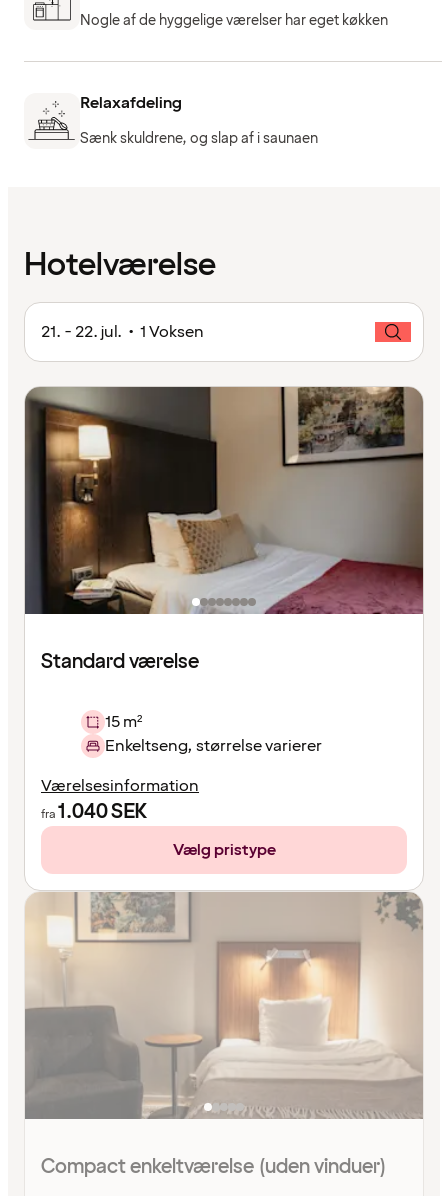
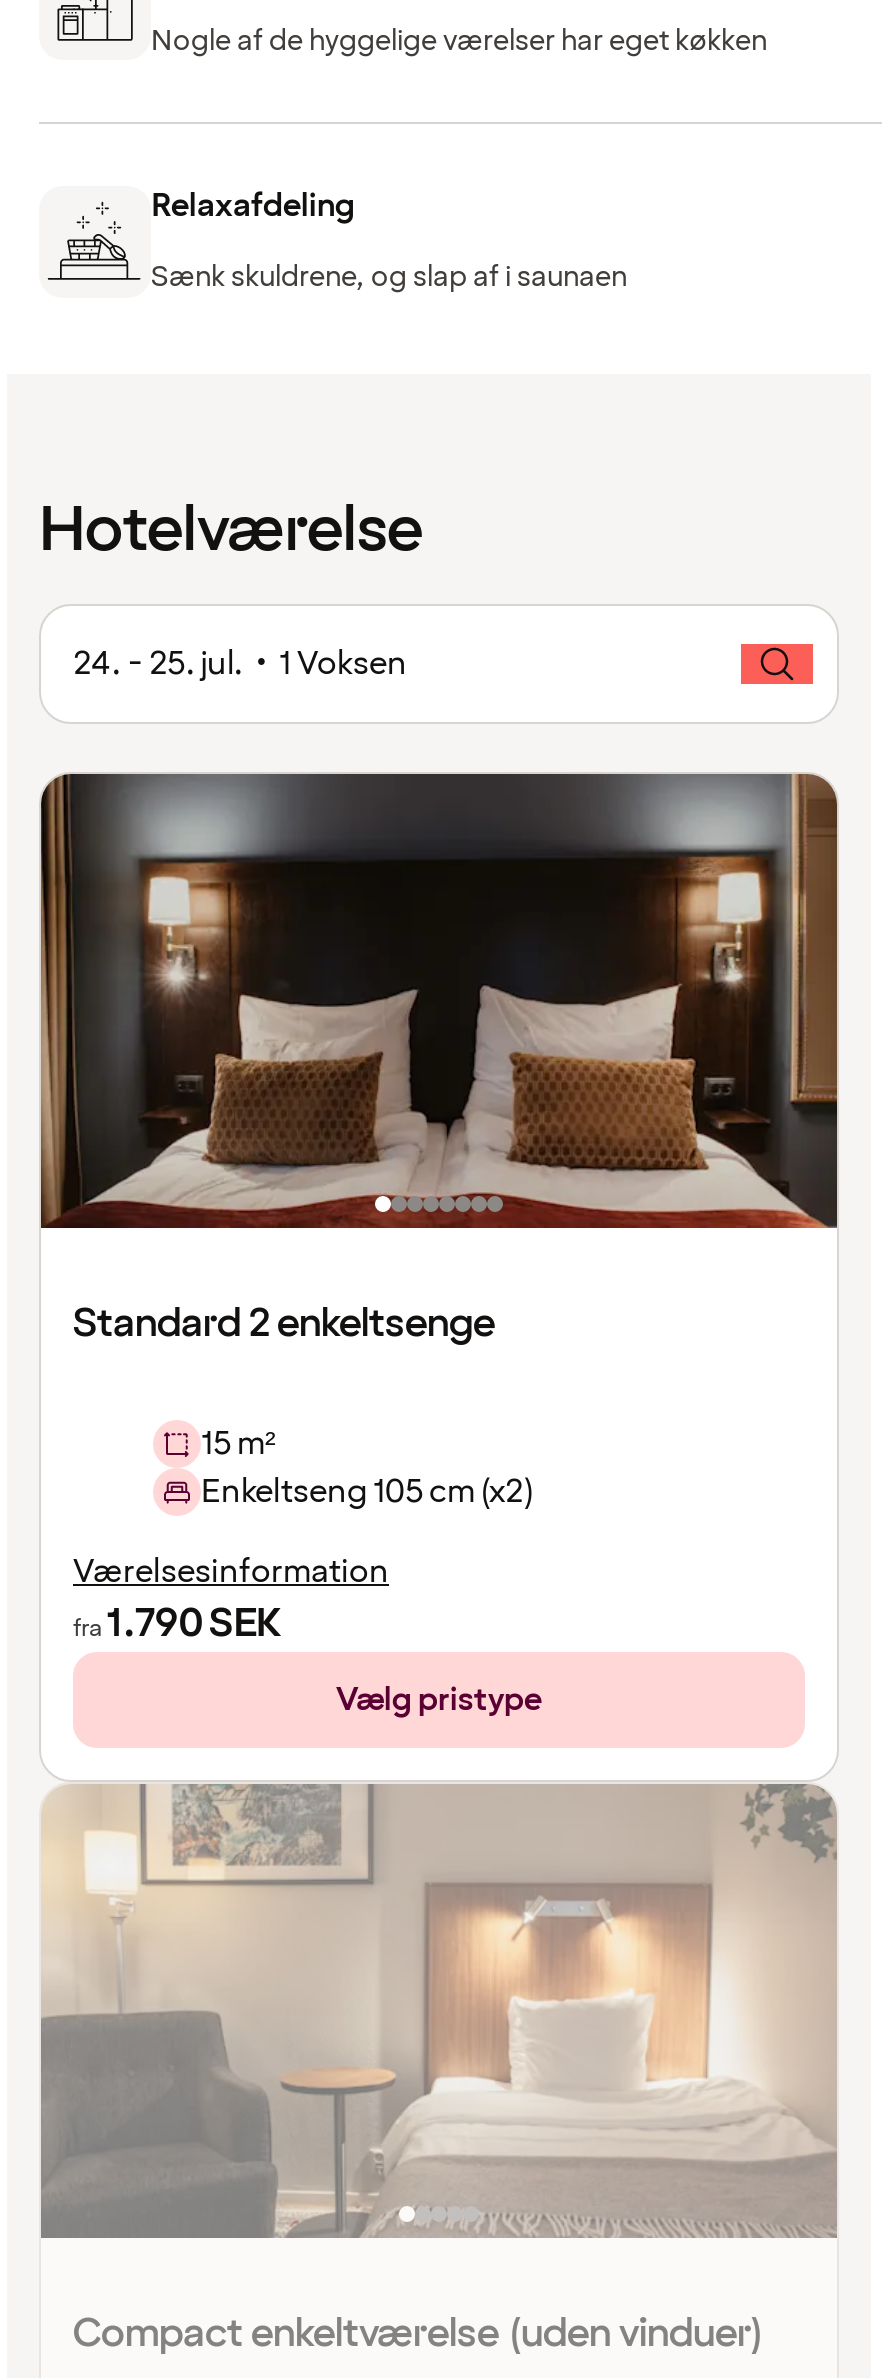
[41,321,204,343] 21. - 22. jul. • 1 Voksen -> [73,642,407,686] 24. - 25. jul. • 1 Voksen
[25,386,424,676] [image] | Standard værelse -> [41,772,839,1352] [image] | Standard 2 enkeltsenge
[105,735,322,757] Enkeltseng, størrelse varierer -> [201,1470,533,1514] Enkeltseng 105 cm (x2)
[41,798,147,826] fra1.040 SEK -> [73,1596,281,1652] fra1.790 SEK

